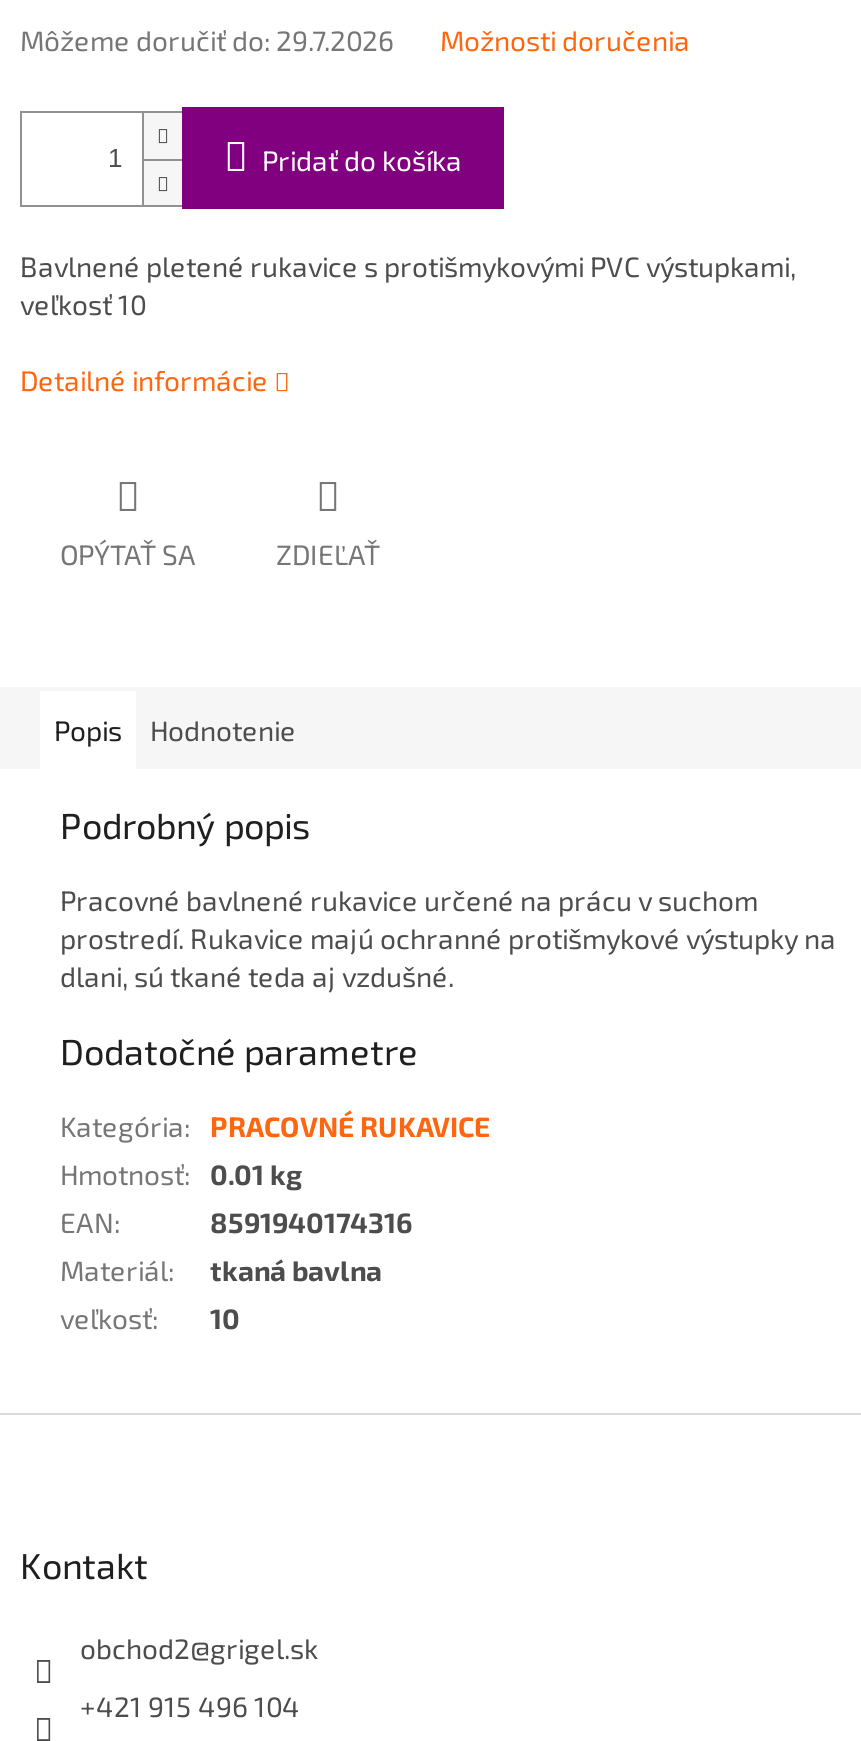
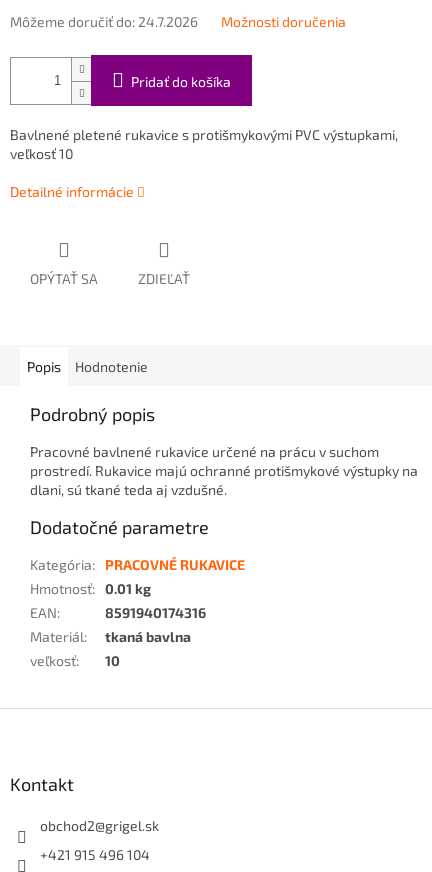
[20,24,394,58] Môžeme doručiť do: 29.7.2026 -> [10,13,198,30] Môžeme doručiť do: 24.7.2026

